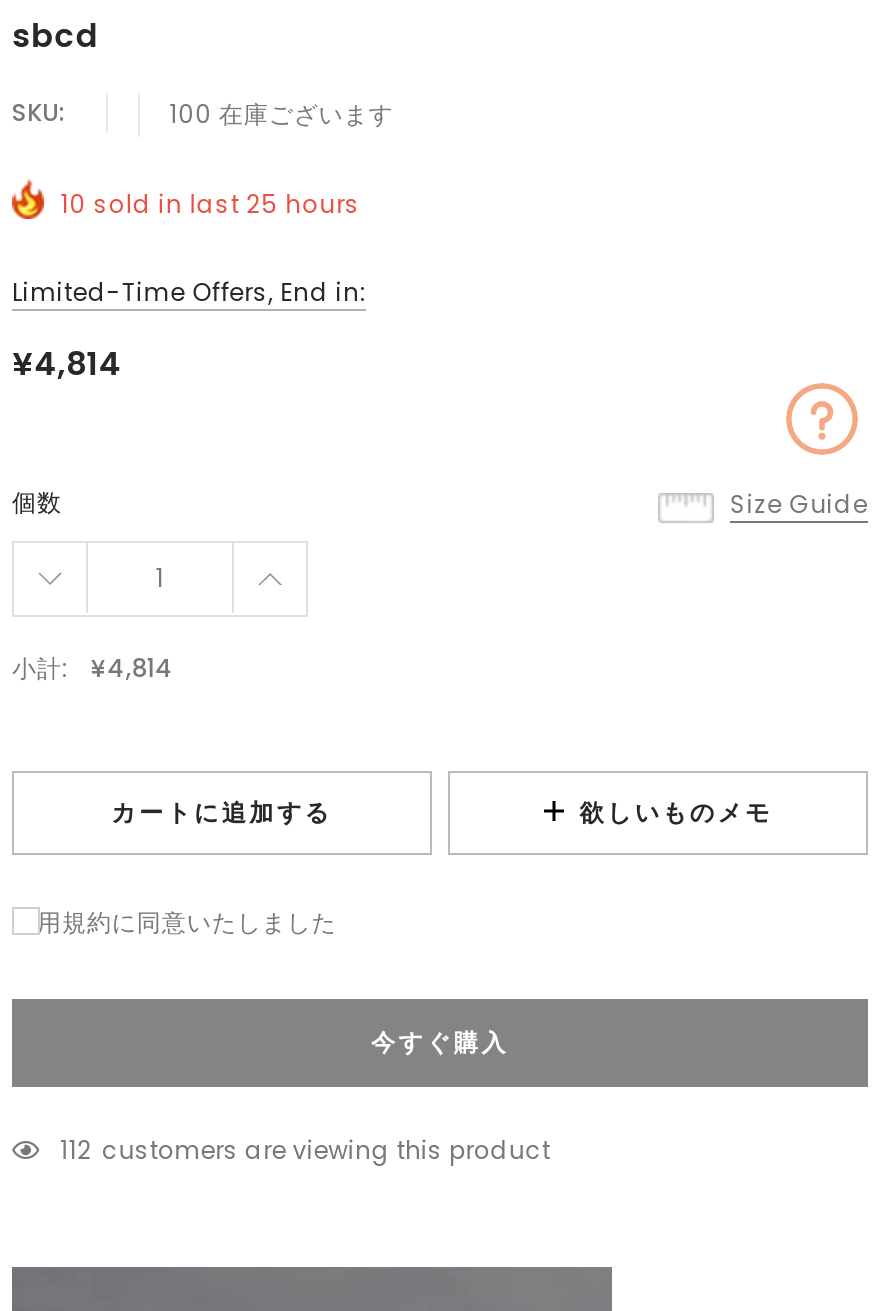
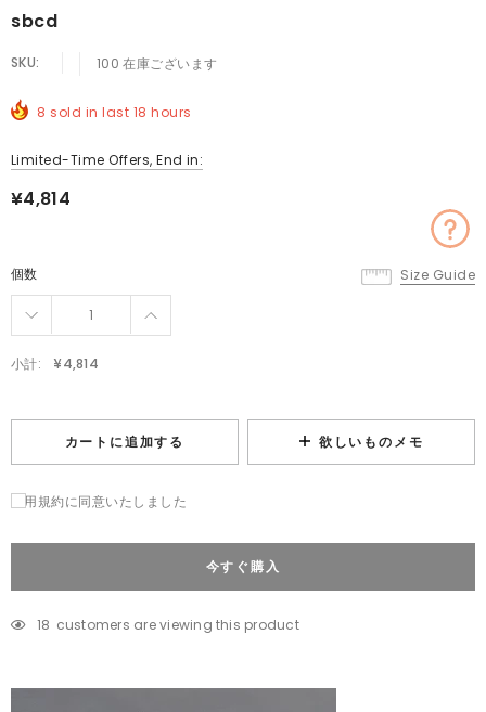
[61,186,360,220] 10 sold in last 25 hours -> [37,102,192,121] 8 sold in last 18 hours
[60,1132,550,1166] 112 customers are viewing this product -> [37,615,299,634] 18 customers are viewing this product

